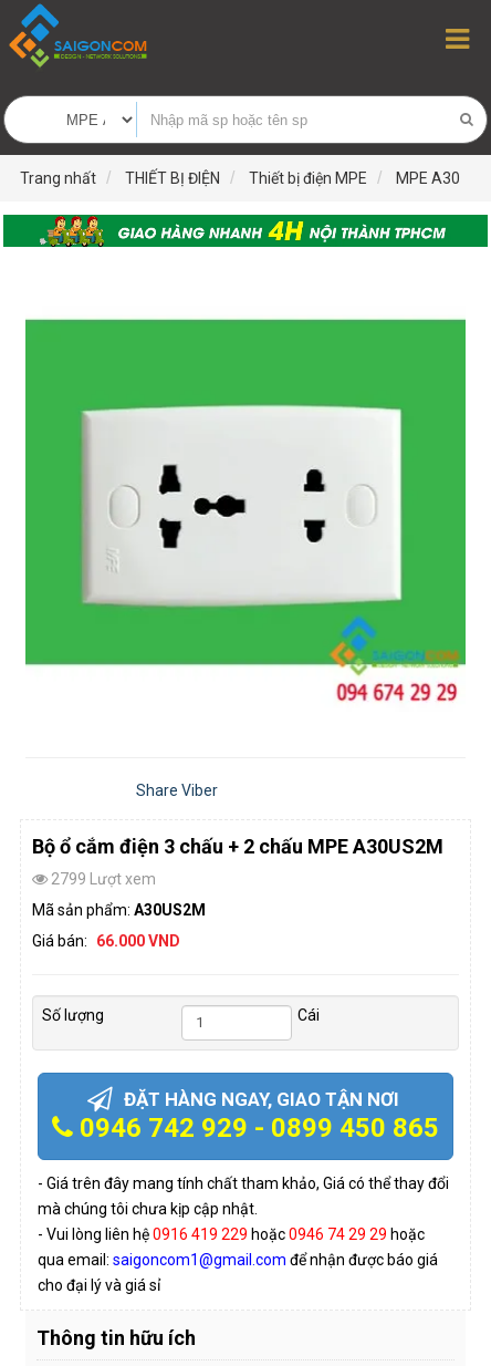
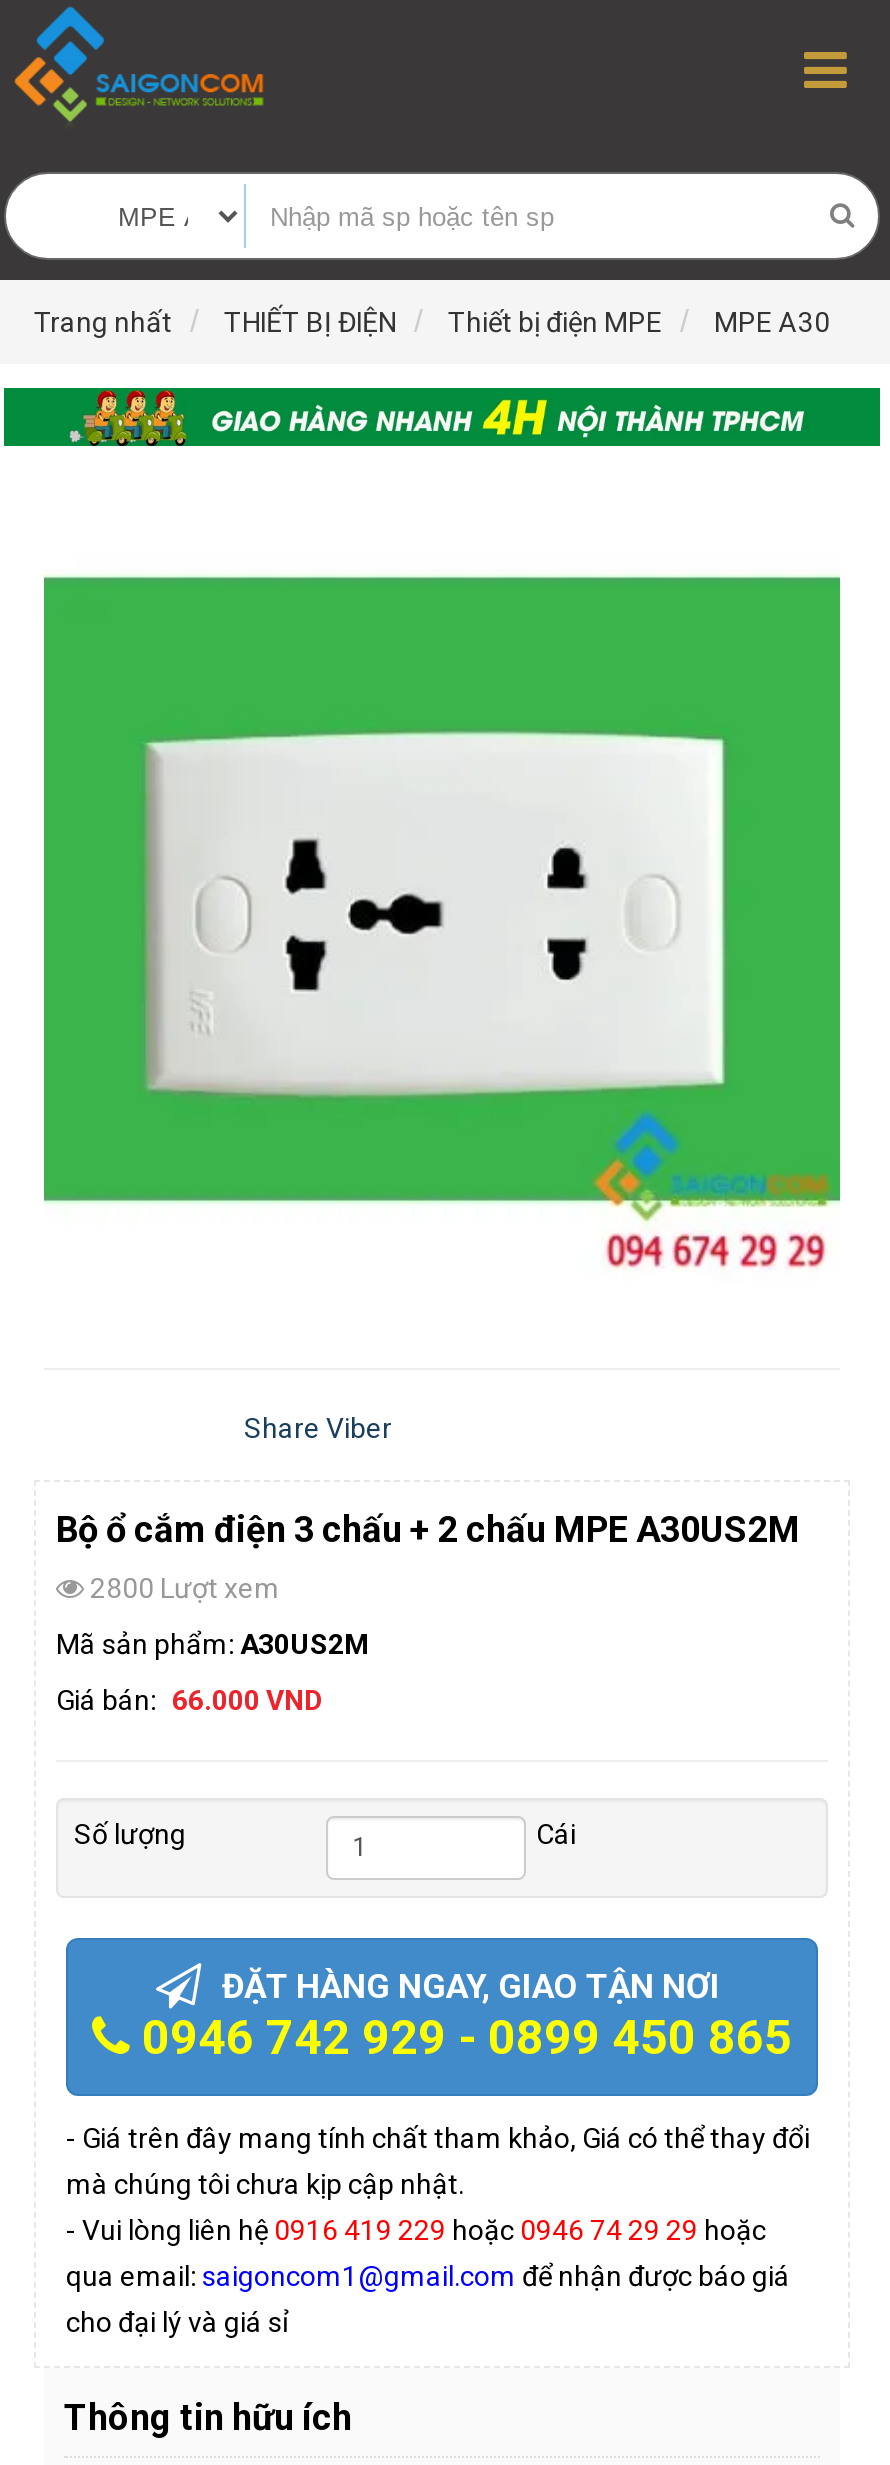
[48,870,156,888] 2799 Lượt xem -> [84,1572,280,1604] 2800 Lượt xem

